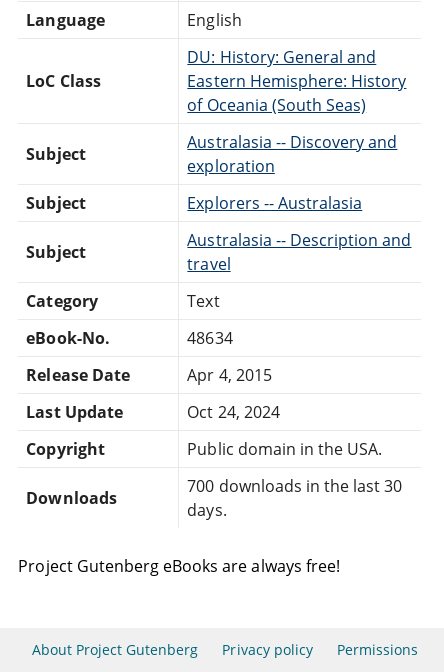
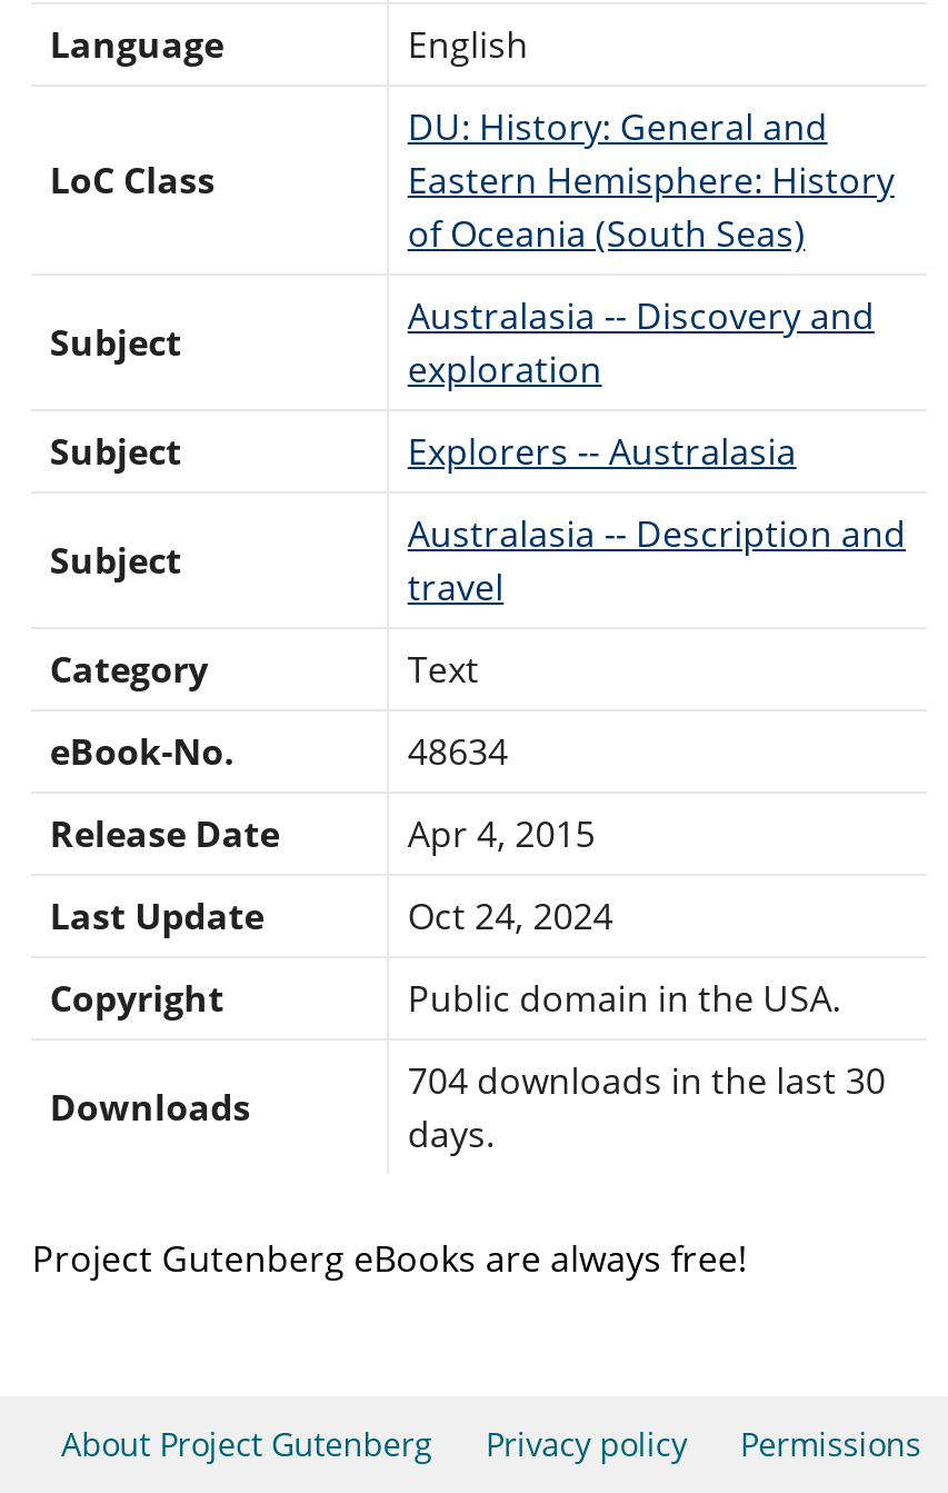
[187,475,402,497] 700 downloads in the last 30 -> [408,1056,886,1105] 704 downloads in the last 30

